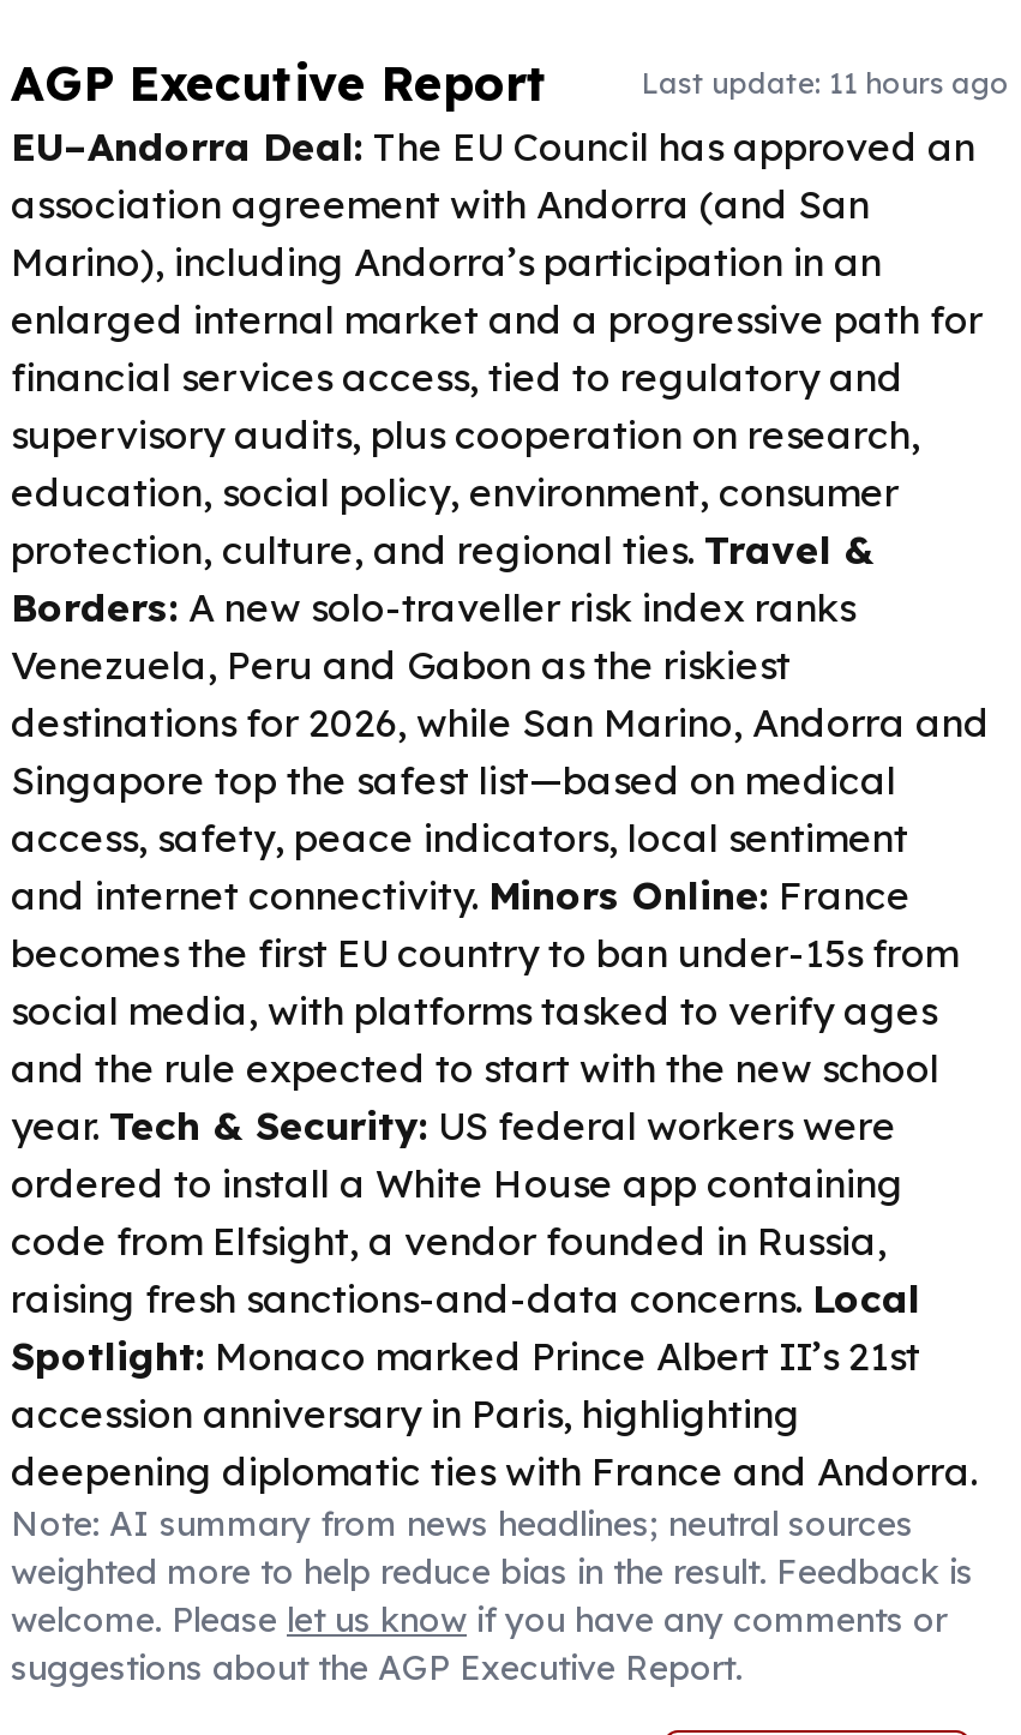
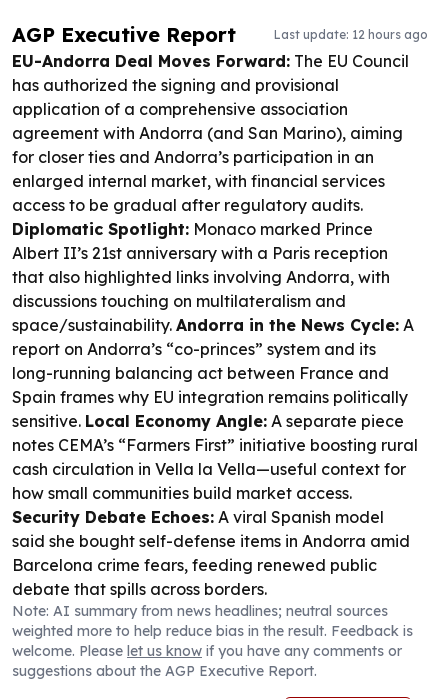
[11,65,1009,1495] Last update: 11 hours ago | EU–Andorra Deal: The EU Council has approved an | association agreement with Andorra (and San | Marino), including Andorra’s participation in an | enlarged internal market and a progressive path for | financial services access, tied to regulatory and | supervisory audits, plus cooperation on research, | education, social policy, environment, consumer | protection, culture, and regional ties. Travel & | Borders: A new solo-traveller risk index ranks | Venezuela, Peru and Gabon as the riskiest | destinations for 2026, while San Marino, Andorra and | Singapore top the safest list—based on medical | access, safety, peace indicators, local sentiment | and internet connectivity. Minors Online: France | becomes the first EU country to ban under-15s from | social media, with platforms tasked to verify ages | and the rule expected to start with the new school | year. Tech & Security: US federal workers were | ordered to install a White House app containing | code from Elfsight, a vendor founded in Russia, | raising fresh sanctions-and-data concerns. Local | Spotlight: Monaco marked Prince Albert II’s 21st | accession anniversary in Paris, highlighting | deepening diplomatic ties with France and Andorra. -> [12,27,428,599] Last update: 12 hours ago | EU-Andorra Deal Moves Forward: The EU Council | has authorized the signing and provisional | application of a comprehensive association | agreement with Andorra (and San Marino), aiming | for closer ties and Andorra’s participation in an | enlarged internal market, with financial services | access to be gradual after regulatory audits. | Diplomatic Spotlight: Monaco marked Prince | Albert II’s 21st anniversary with a Paris reception | that also highlighted links involving Andorra, with | discussions touching on multilateralism and | space/sustainability. Andorra in the News Cycle: A | report on Andorra’s “co-princes” system and its | long-running balancing act between France and | Spain frames why EU integration remains politically | sensitive. Local Economy Angle: A separate piece | notes CEMA’s “Farmers First” initiative boosting rural | cash circulation in Vella la Vella—useful context for | how small communities build market access. | Security Debate Echoes: A viral Spanish model | said she bought self-defense items in Andorra amid | Barcelona crime fears, feeding renewed public | debate that spills across borders.

